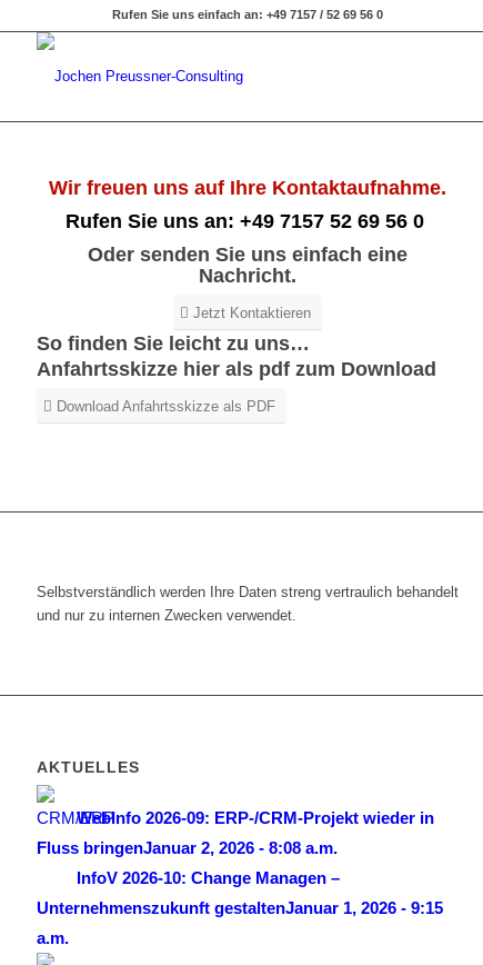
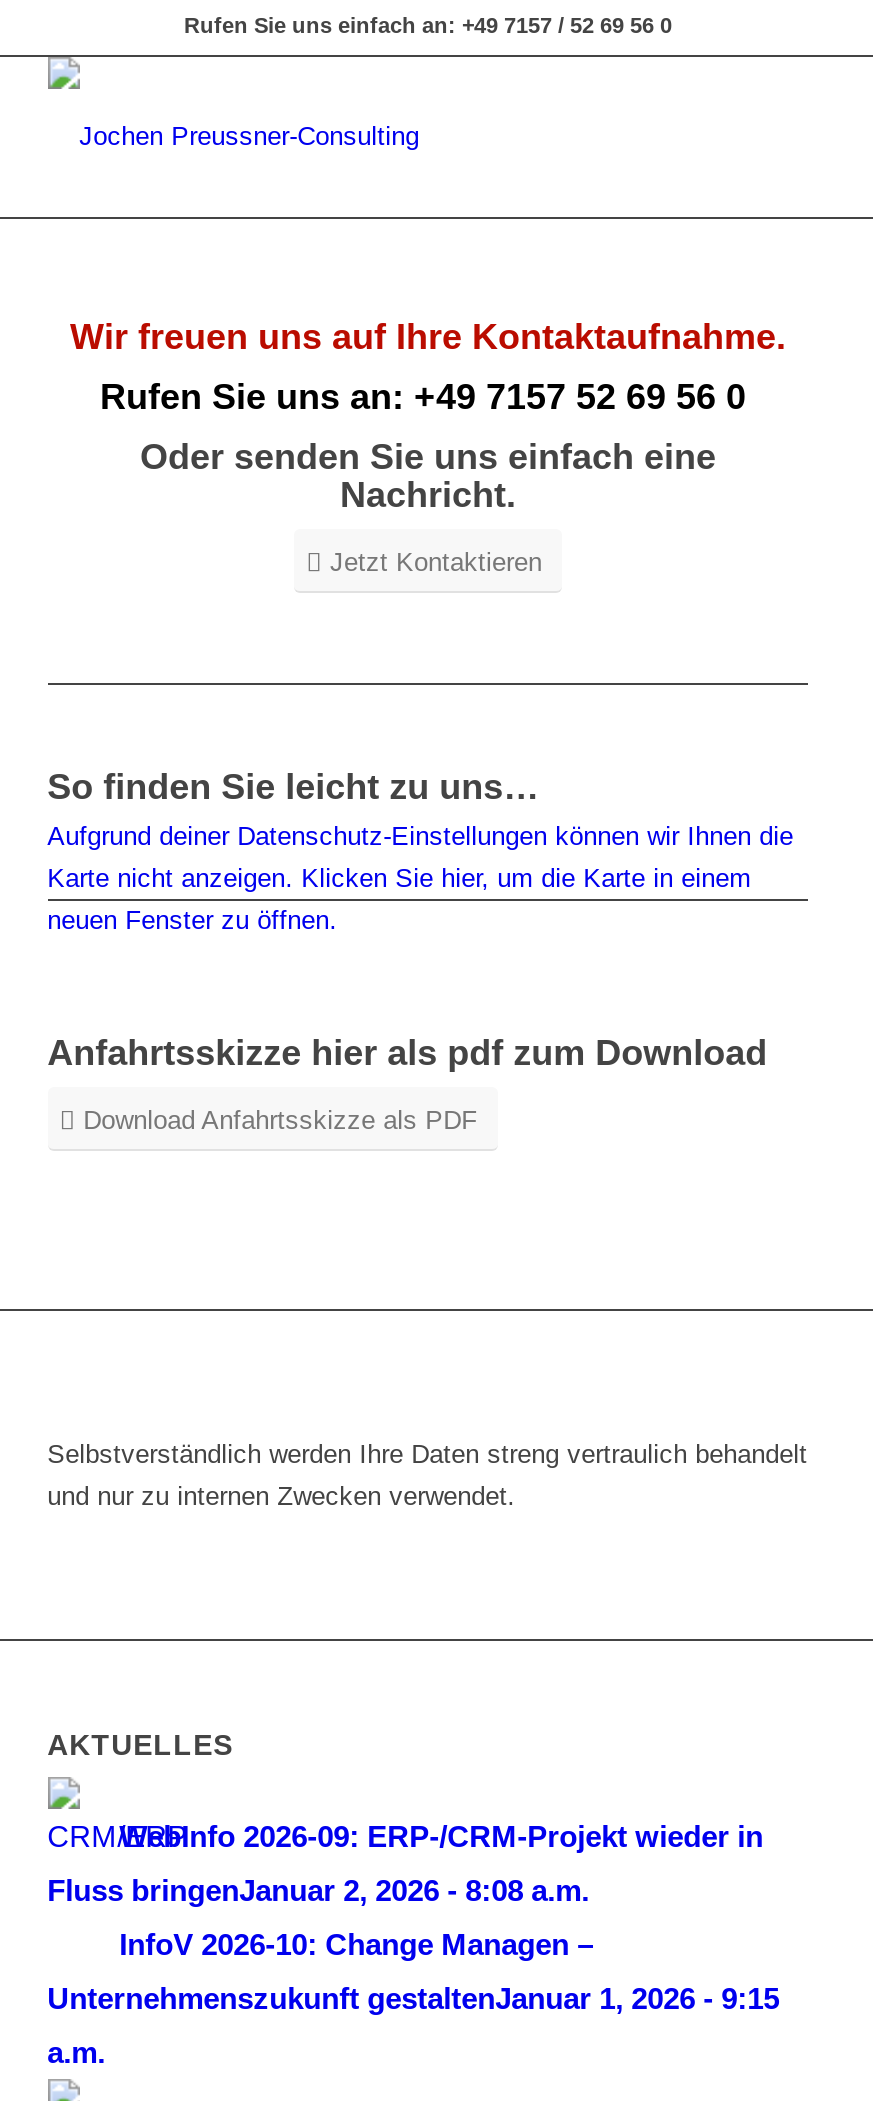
none -> [47,821,793,935] Aufgrund deiner Datenschutz-Einstellungen können wir Ihnen die | Karte nicht anzeigen. Klicken Sie hier, um die Karte in einem | neuen Fenster zu öffnen.

